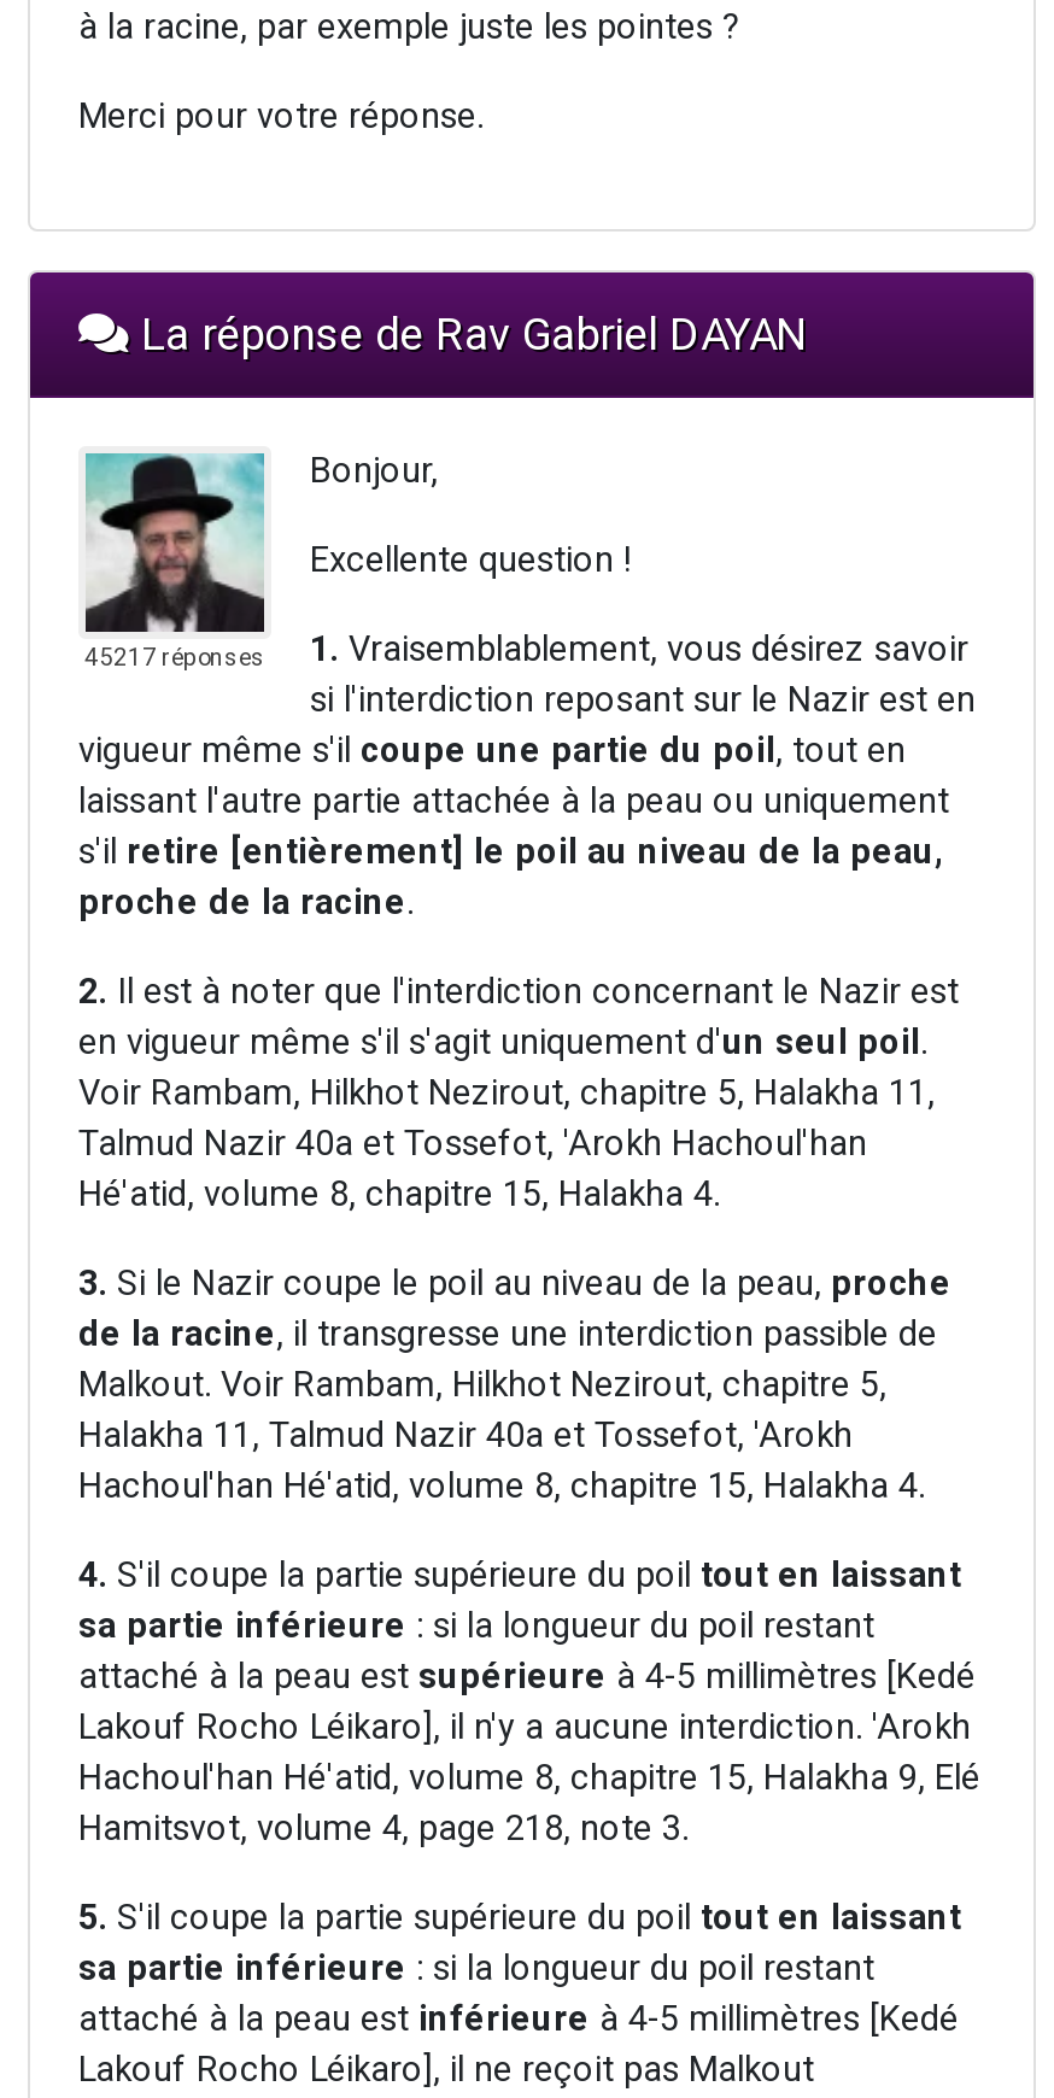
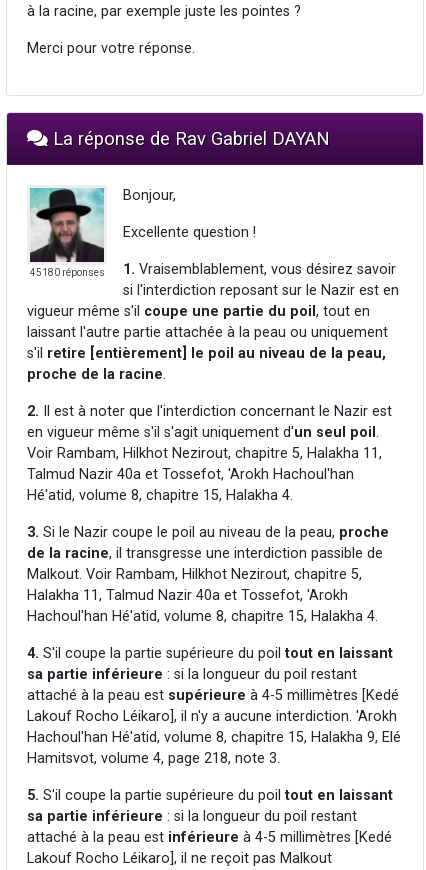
[84,631,968,672] 45217 réponses 1. Vraisemblablement, vous désirez savoir -> [29,261,396,278] 45180 réponses 1. Vraisemblablement, vous désirez savoir

